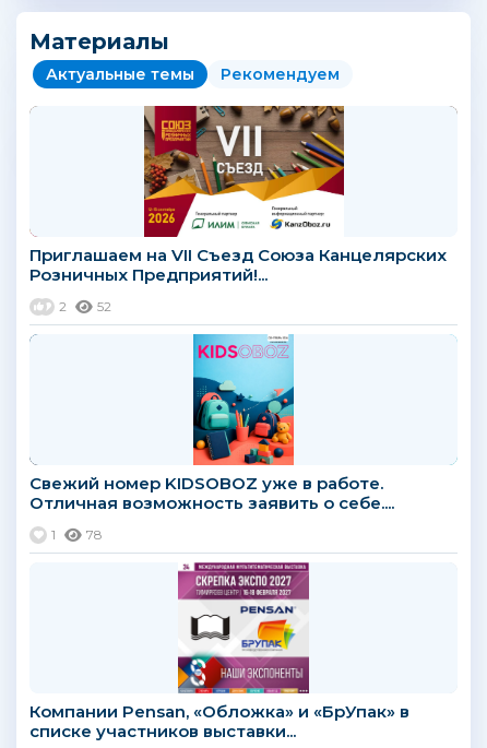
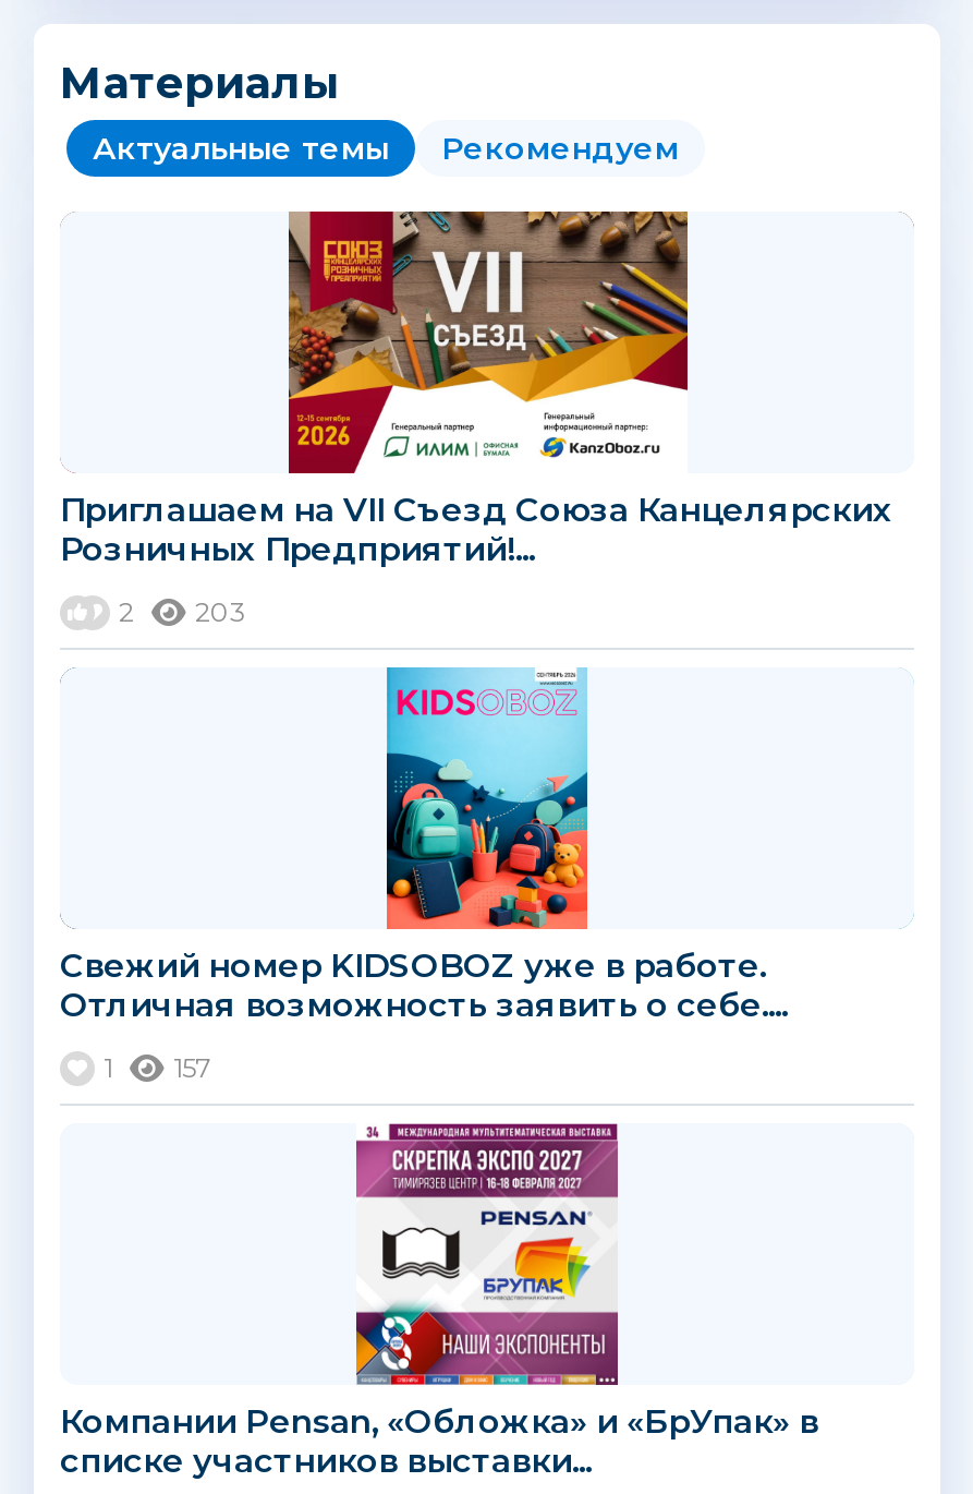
[59,298,111,314] 2 52 -> [119,595,245,628] 2 203
[51,526,103,543] 1 78 -> [104,1051,210,1084] 1 157

